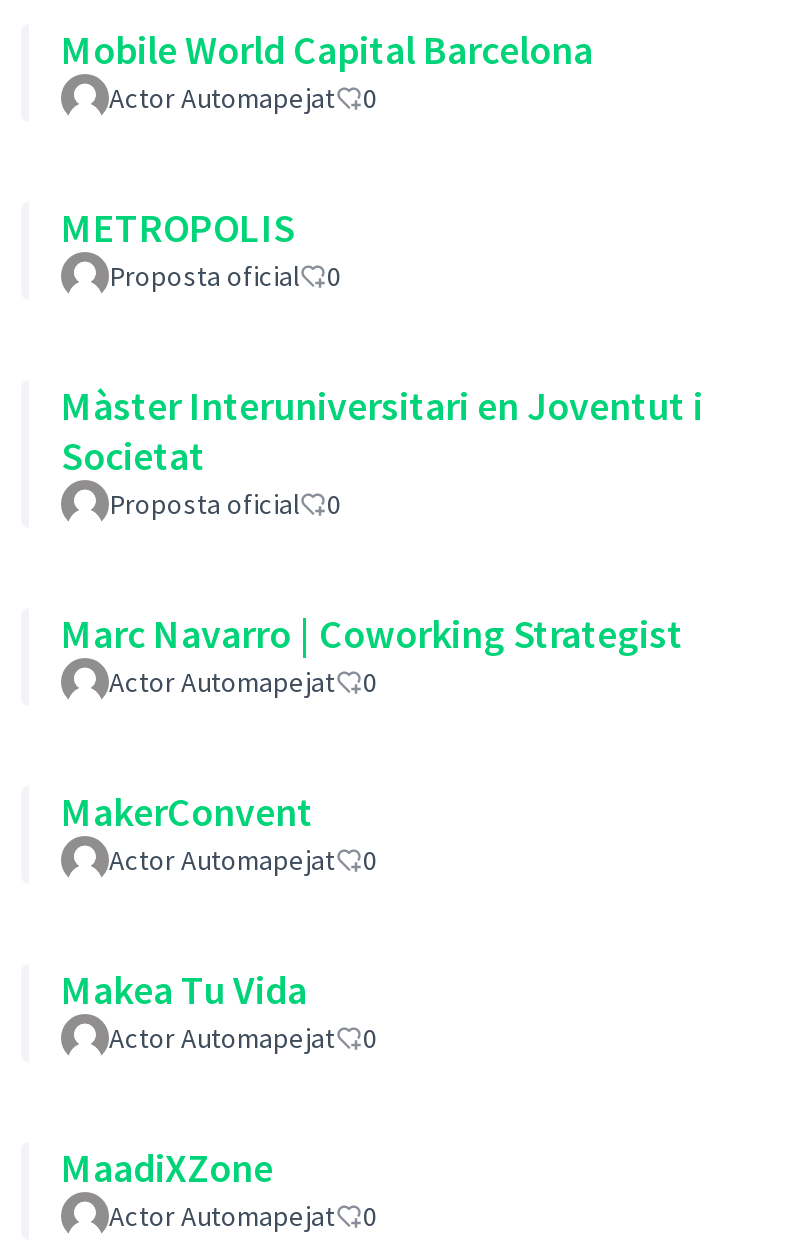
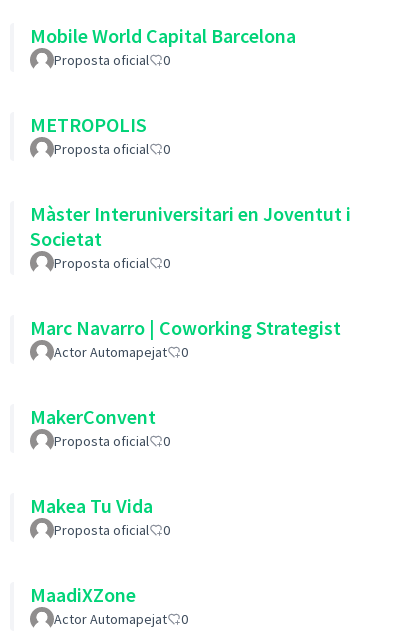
[109,80,335,116] Actor Automapejat -> [54,51,149,69] Proposta oficial
[109,842,335,878] Actor Automapejat -> [54,432,149,450] Proposta oficial
[109,1020,335,1056] Actor Automapejat -> [54,521,149,539] Proposta oficial

